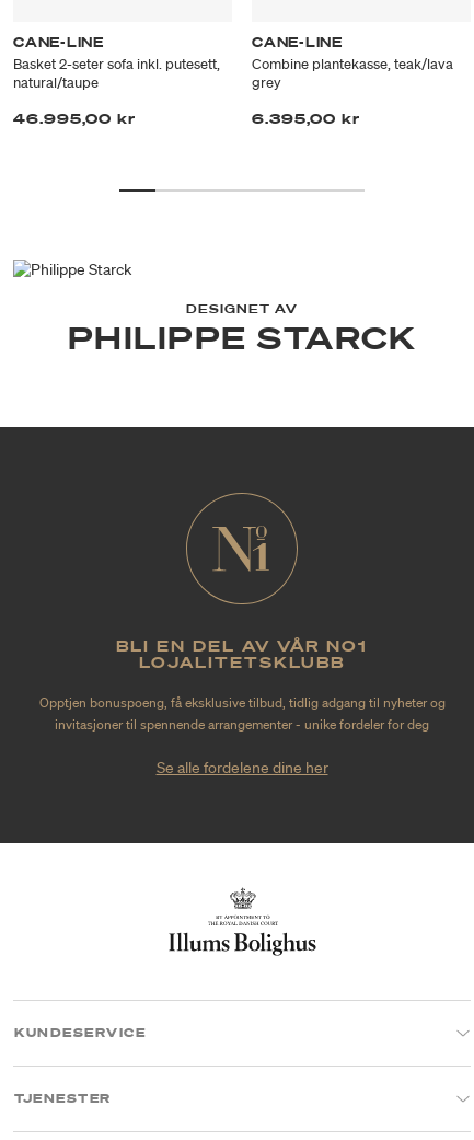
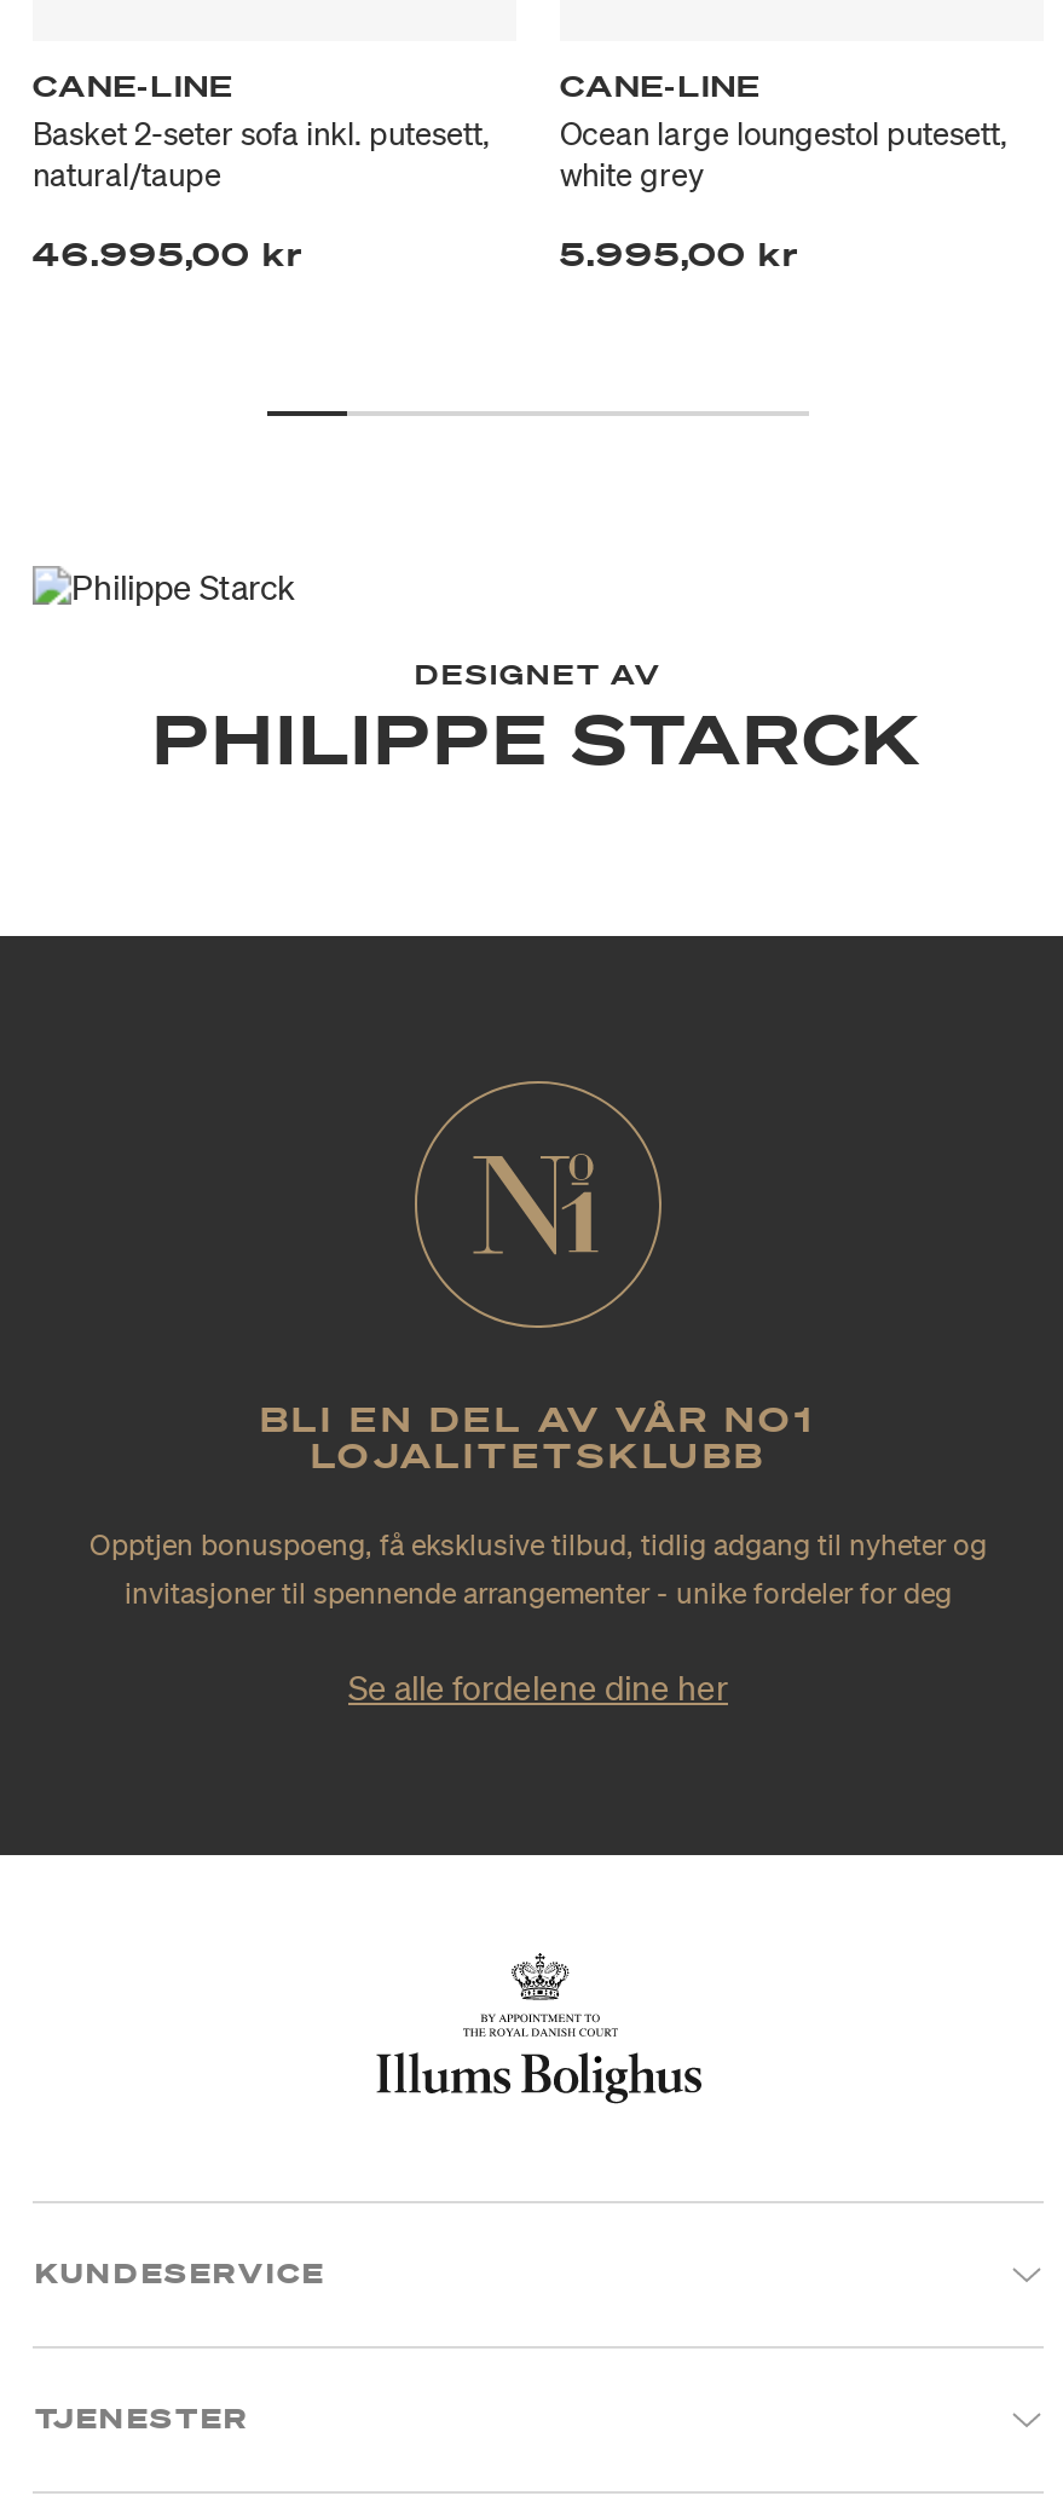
[252,55,453,92] Combine plantekasse, teak/lava | grey -> [560,114,1007,197] Ocean large loungestol putesett, | white grey
[252,110,360,128] 6.395,00 kr -> [560,235,799,276] 5.995,00 kr

